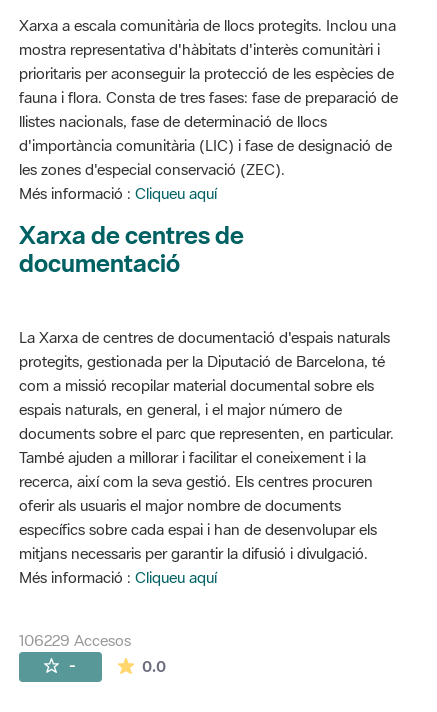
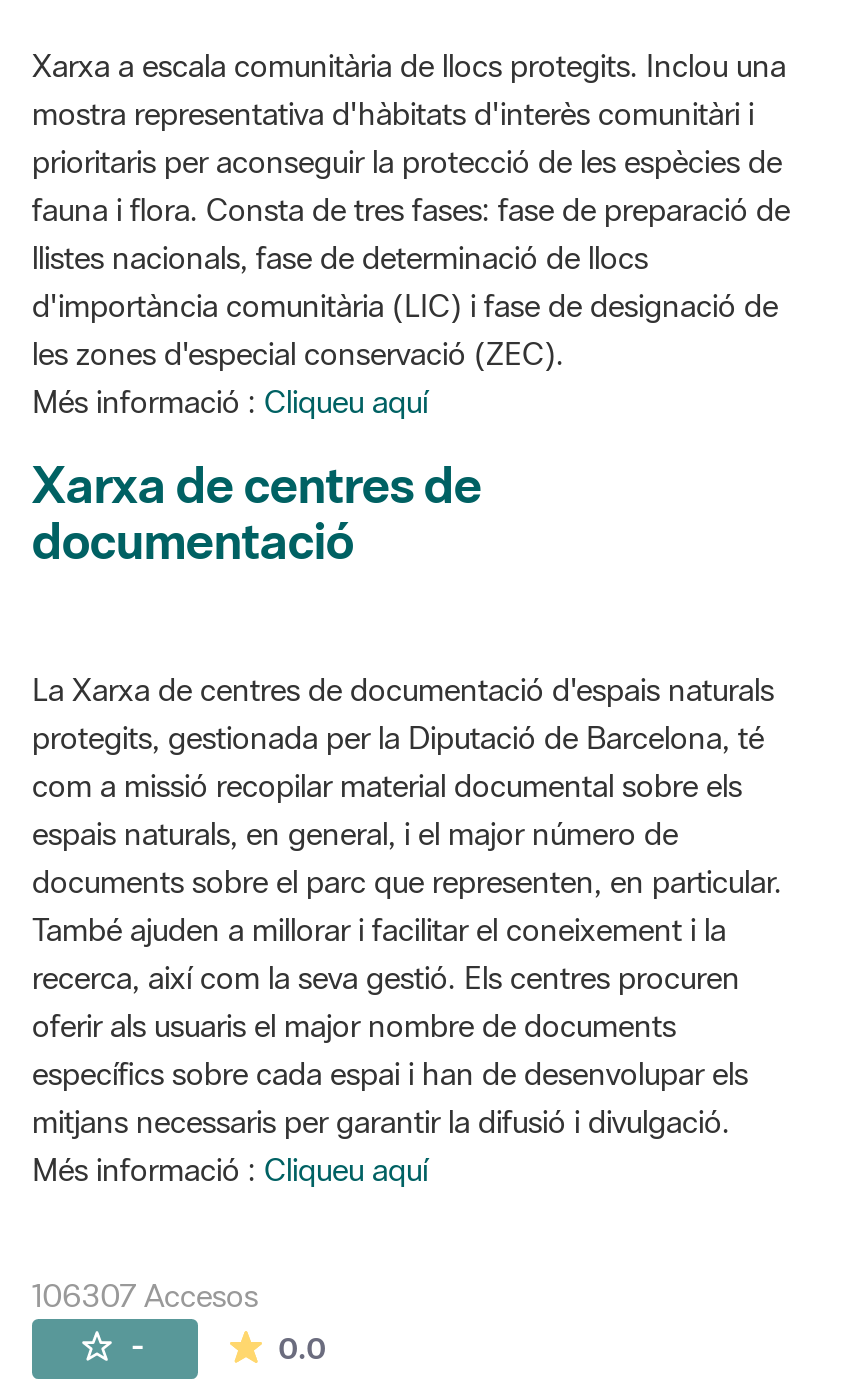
[19,630,131,650] 106229 Accesos -> [32,1275,258,1315] 106307 Accesos

